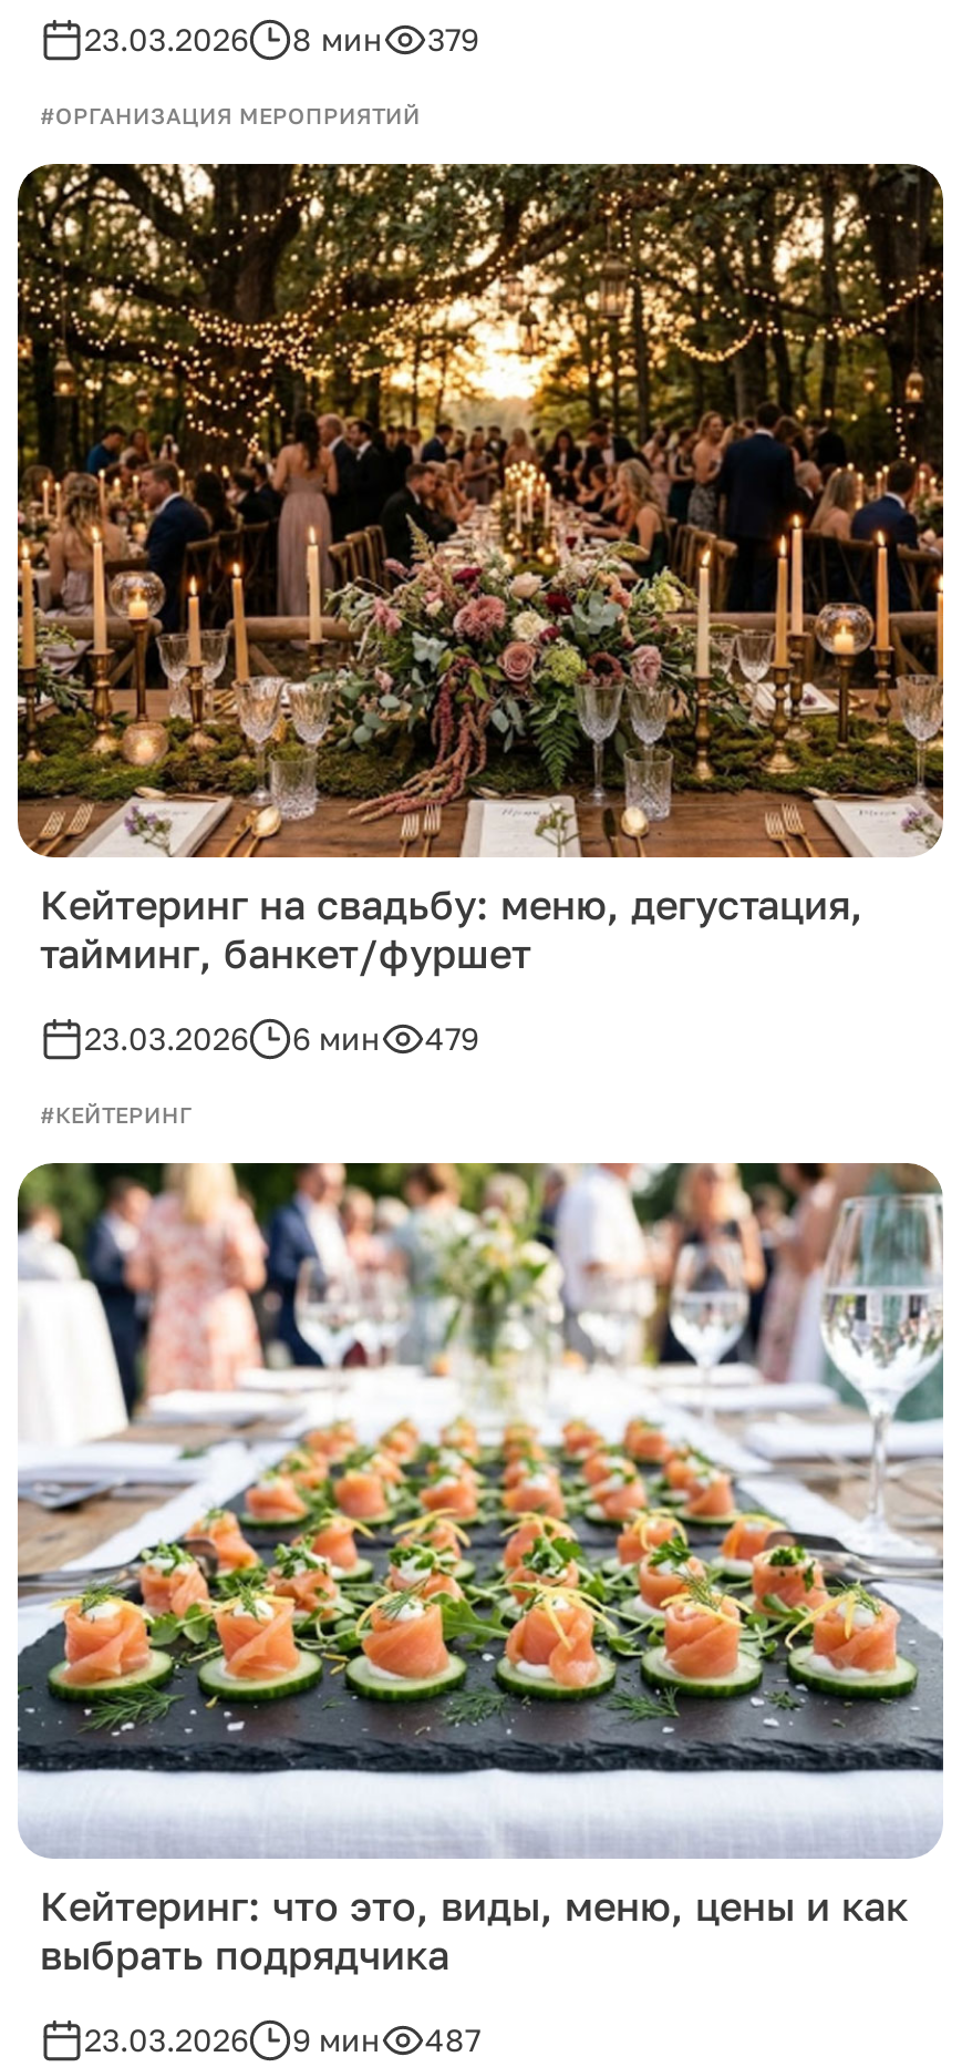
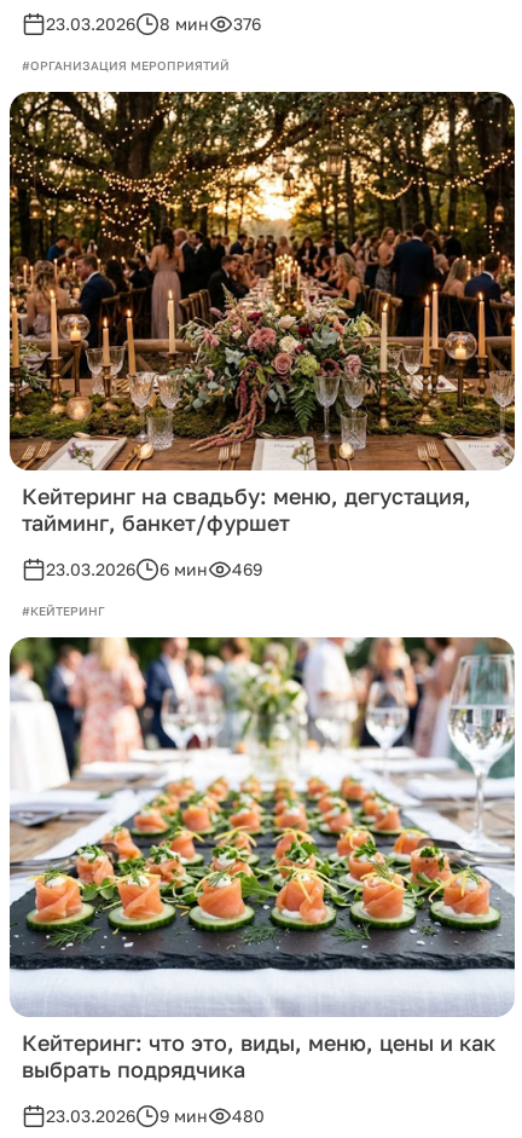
[84,19,478,56] 23.03.2026 8 мин 379 -> [46,13,261,33] 23.03.2026 8 мин 376
[84,1019,478,1057] 23.03.2026 6 мин 479 -> [46,559,262,579] 23.03.2026 6 мин 469
[84,2019,480,2057] 23.03.2026 9 мин 487 -> [46,1105,265,1125] 23.03.2026 9 мин 480

